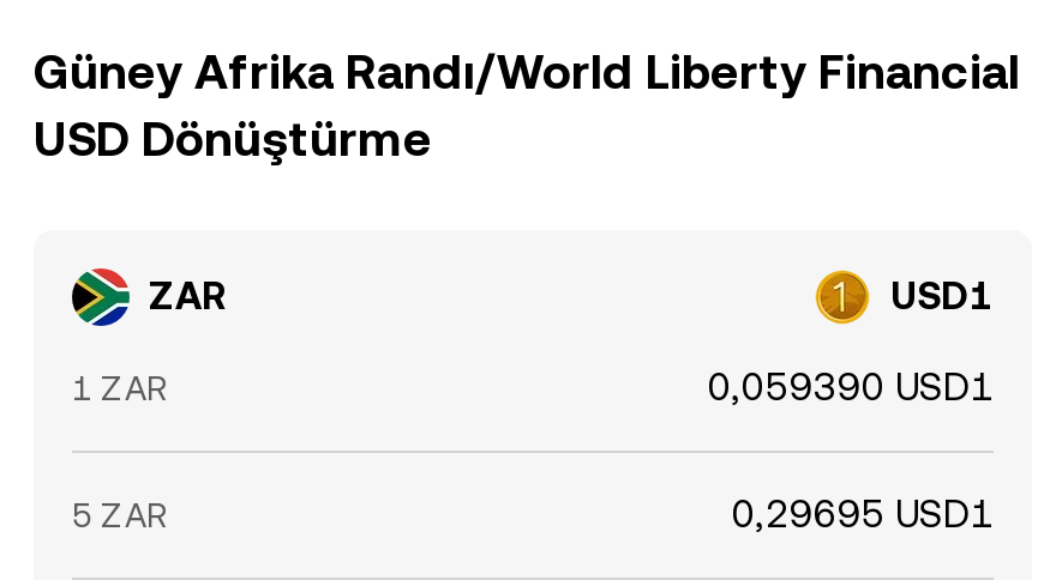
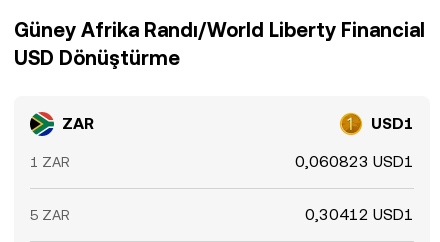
[708,364,994,410] 0,059390 USD1 -> [295,152,414,171] 0,060823 USD1
[732,491,994,537] 0,29695 USD1 -> [305,205,414,224] 0,30412 USD1

